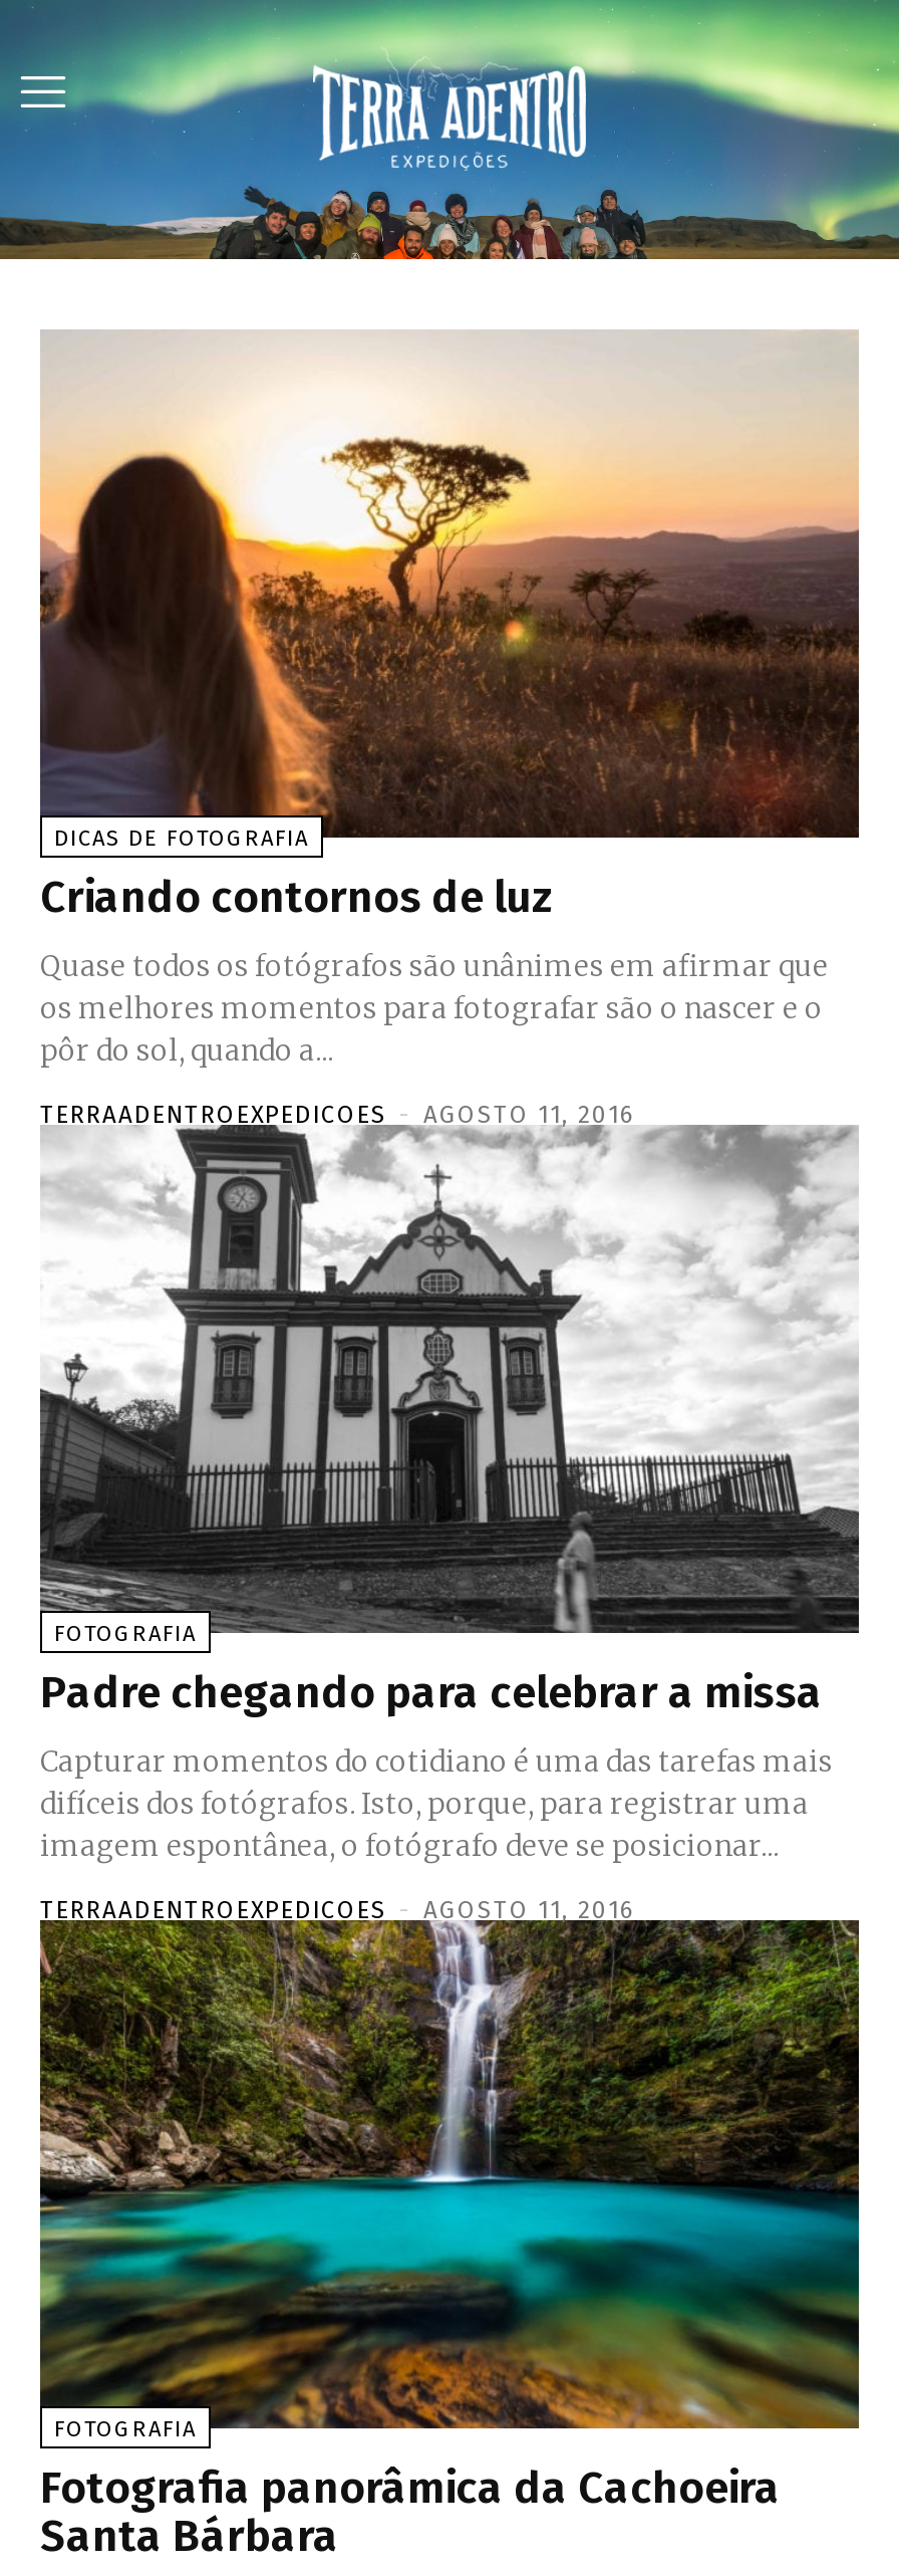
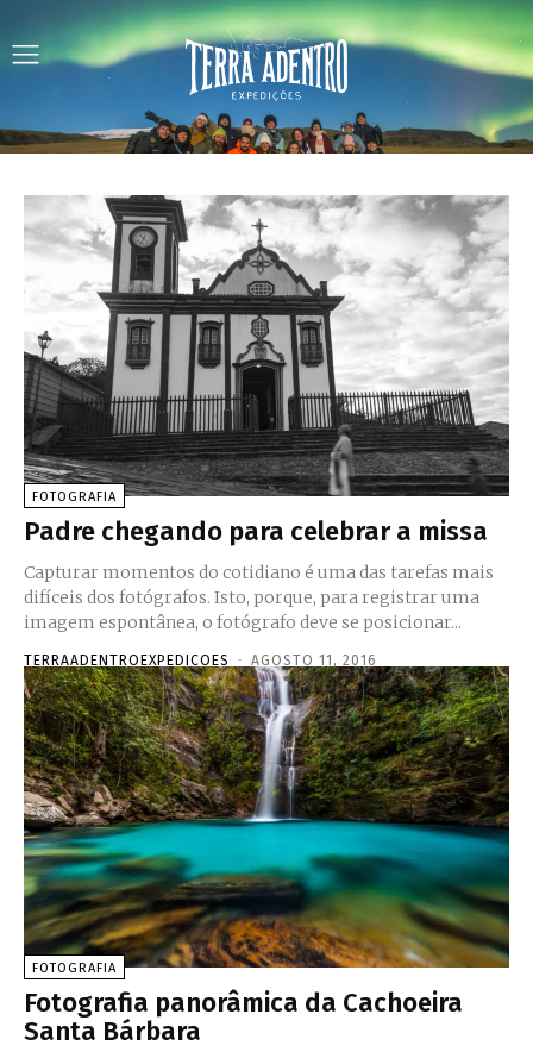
[38,329,861,1129] [image] | DICAS DE FOTOGRAFIA | Criando contornos de luz | Quase todos os fotógrafos são unânimes em afirmar que | os melhores momentos para fotografar são o nascer e o | pôr do sol, quando a... | TERRAADENTROEXPEDICOES - AGOSTO 11, 2016 -> none

